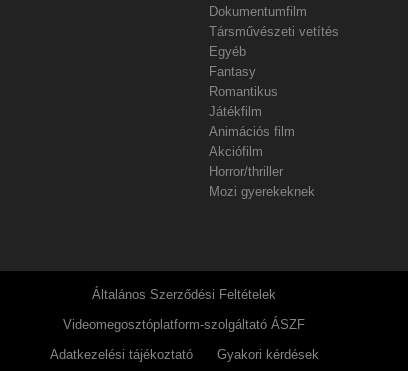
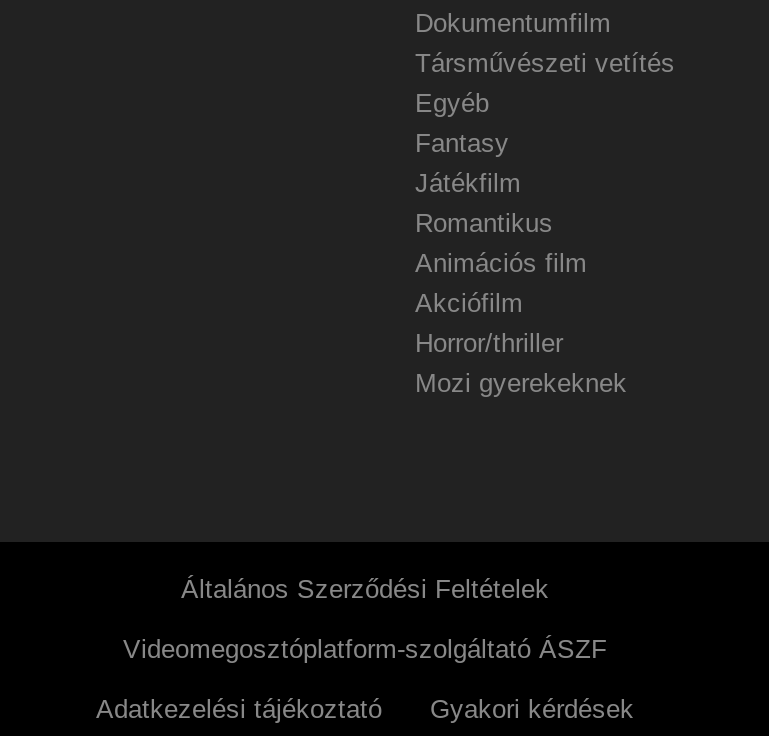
moved [209,84,278,99] -> [415,208,553,238]: Romantikus
moved [209,104,262,119] -> [415,168,521,198]: Játékfilm

